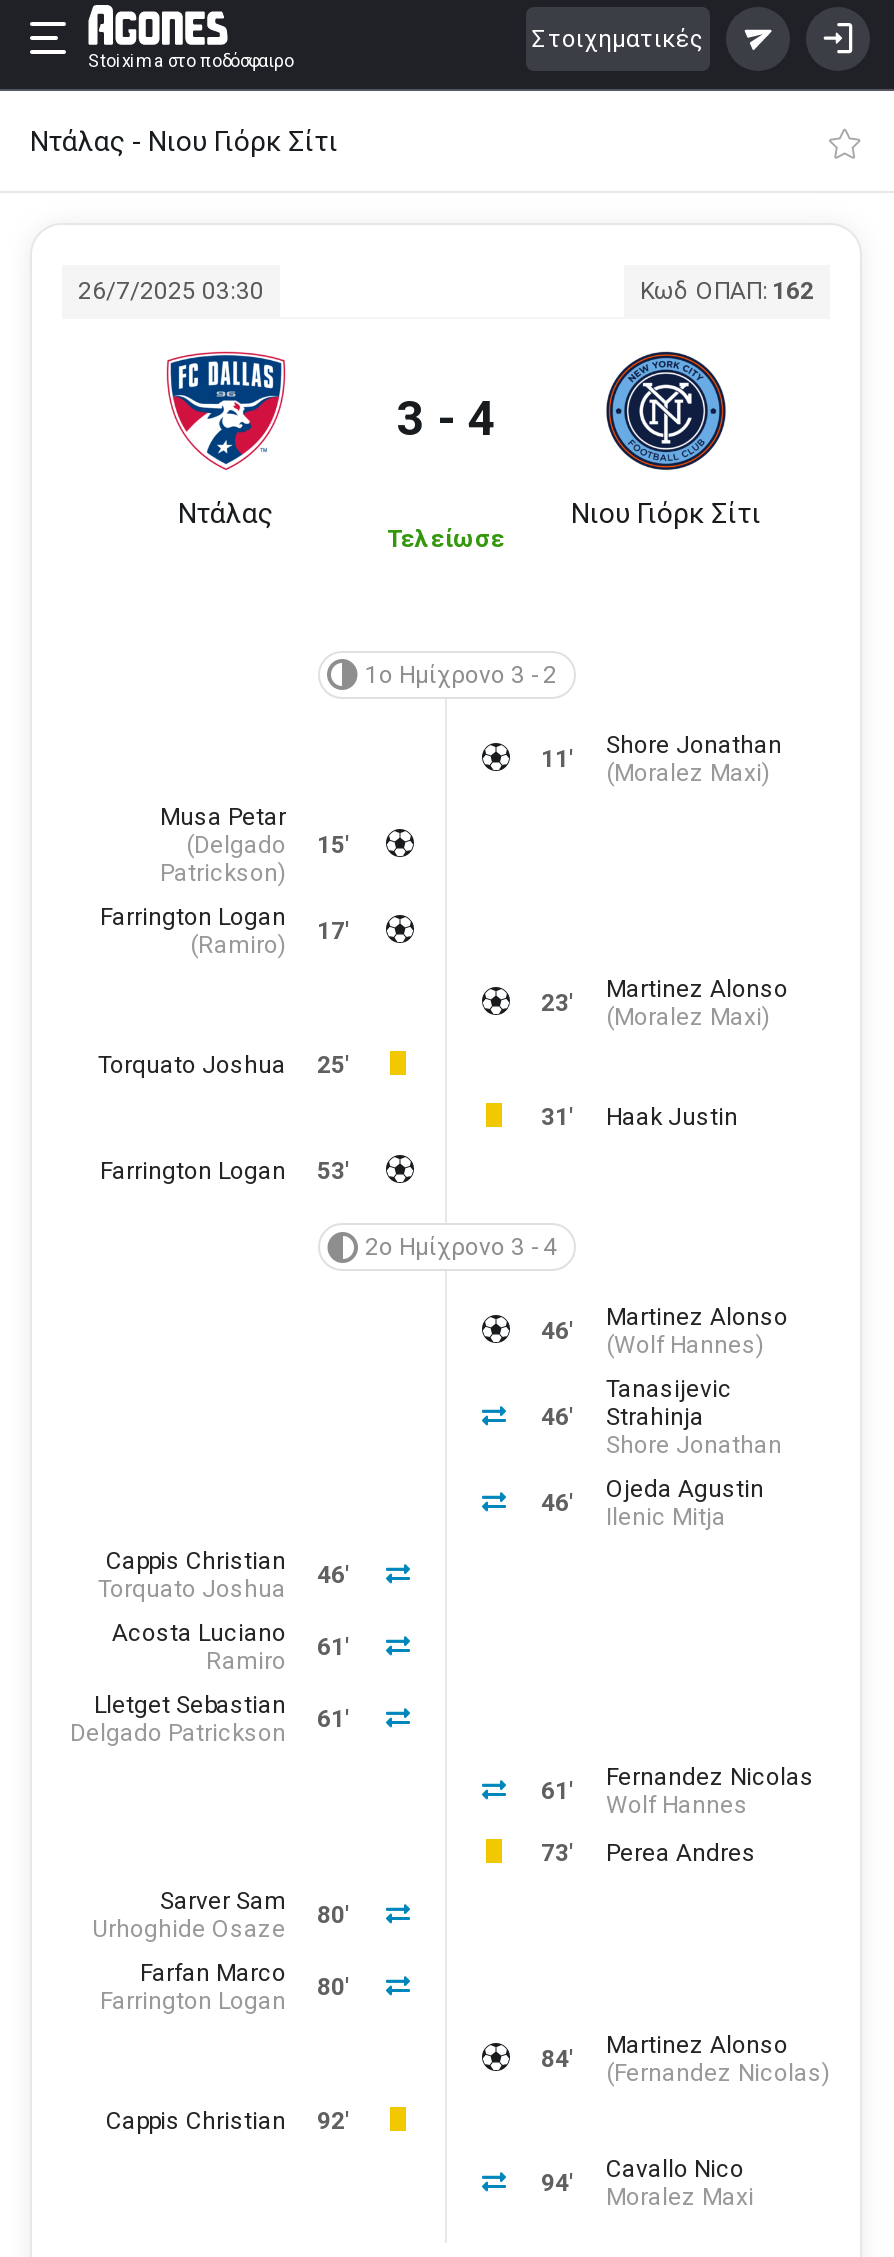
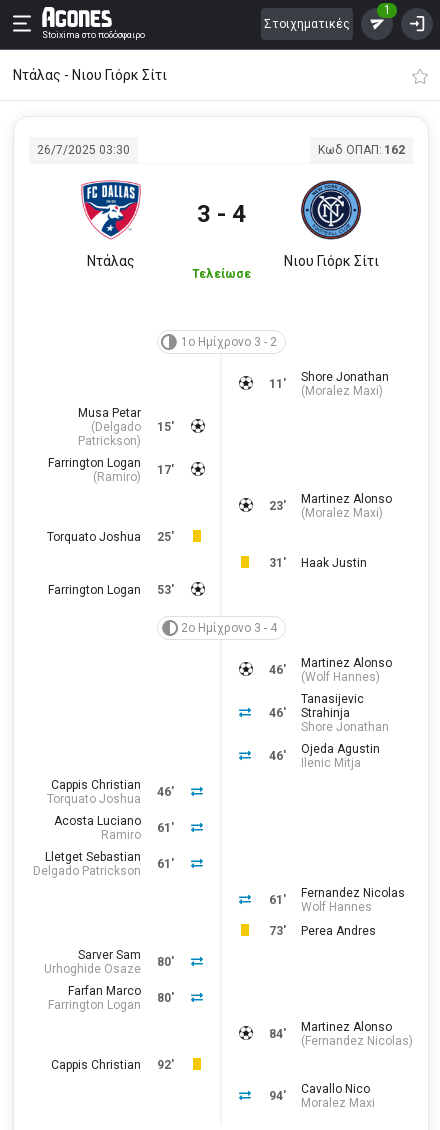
none -> [383,2,390,16] 1

